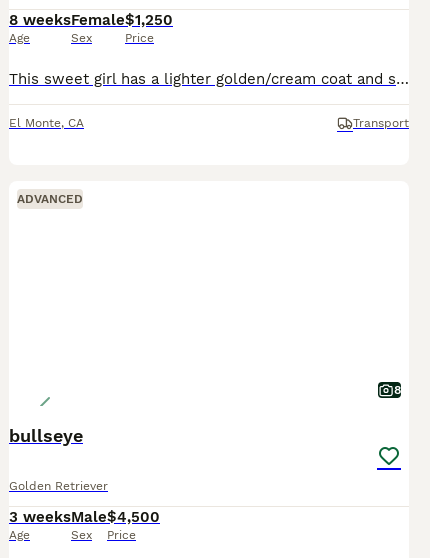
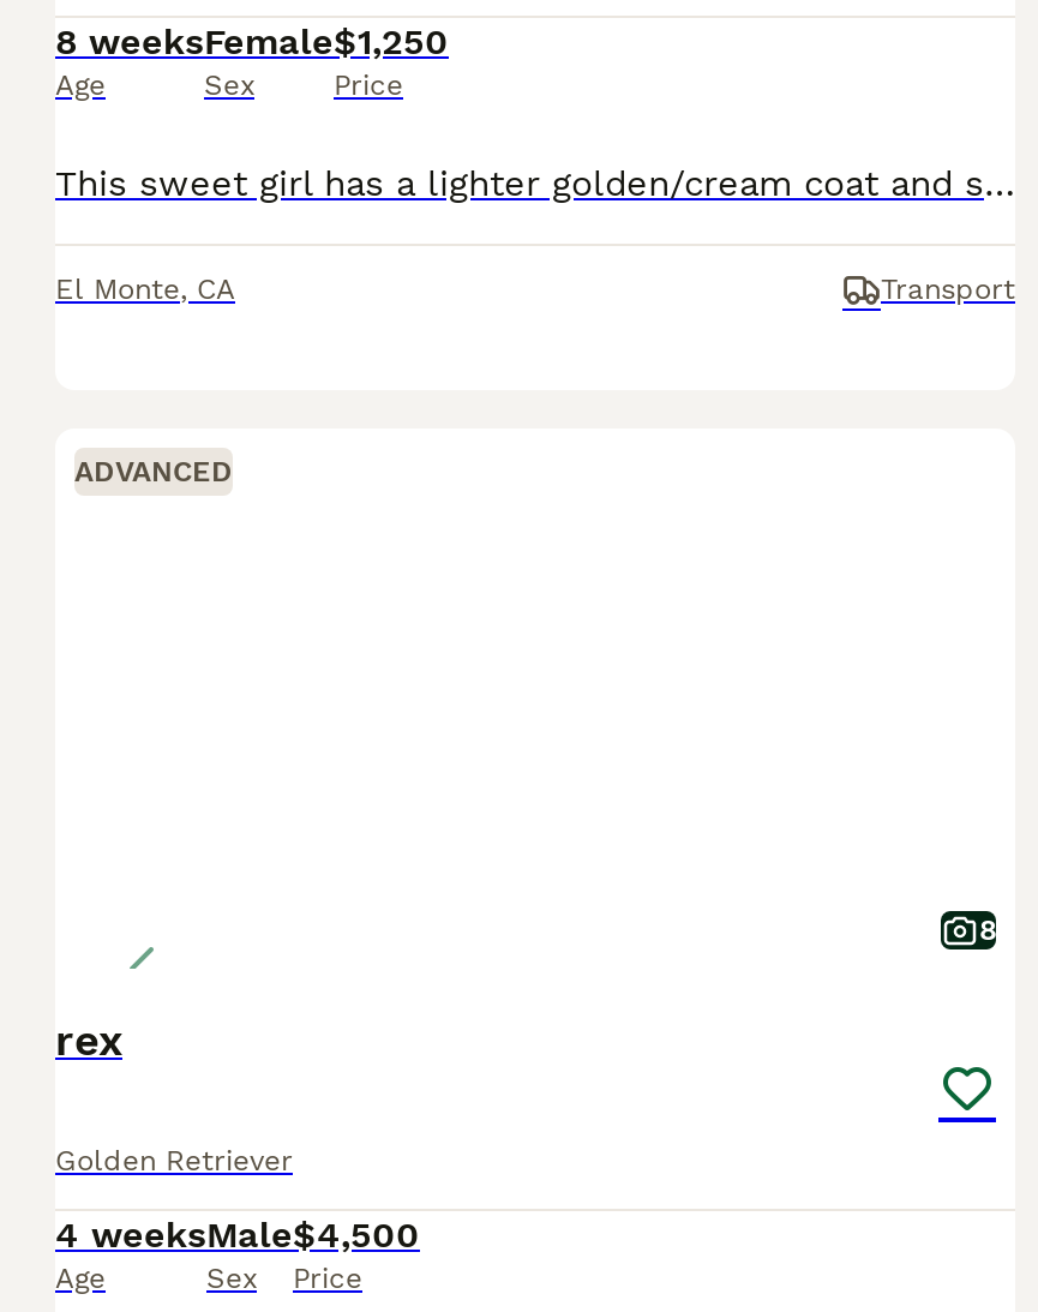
[9,425,83,446] bullseye -> [55,1014,122,1065] rex
[9,508,160,526] 3 weeks Male $4,500 -> [55,1214,420,1257] 4 weeks Male $4,500

